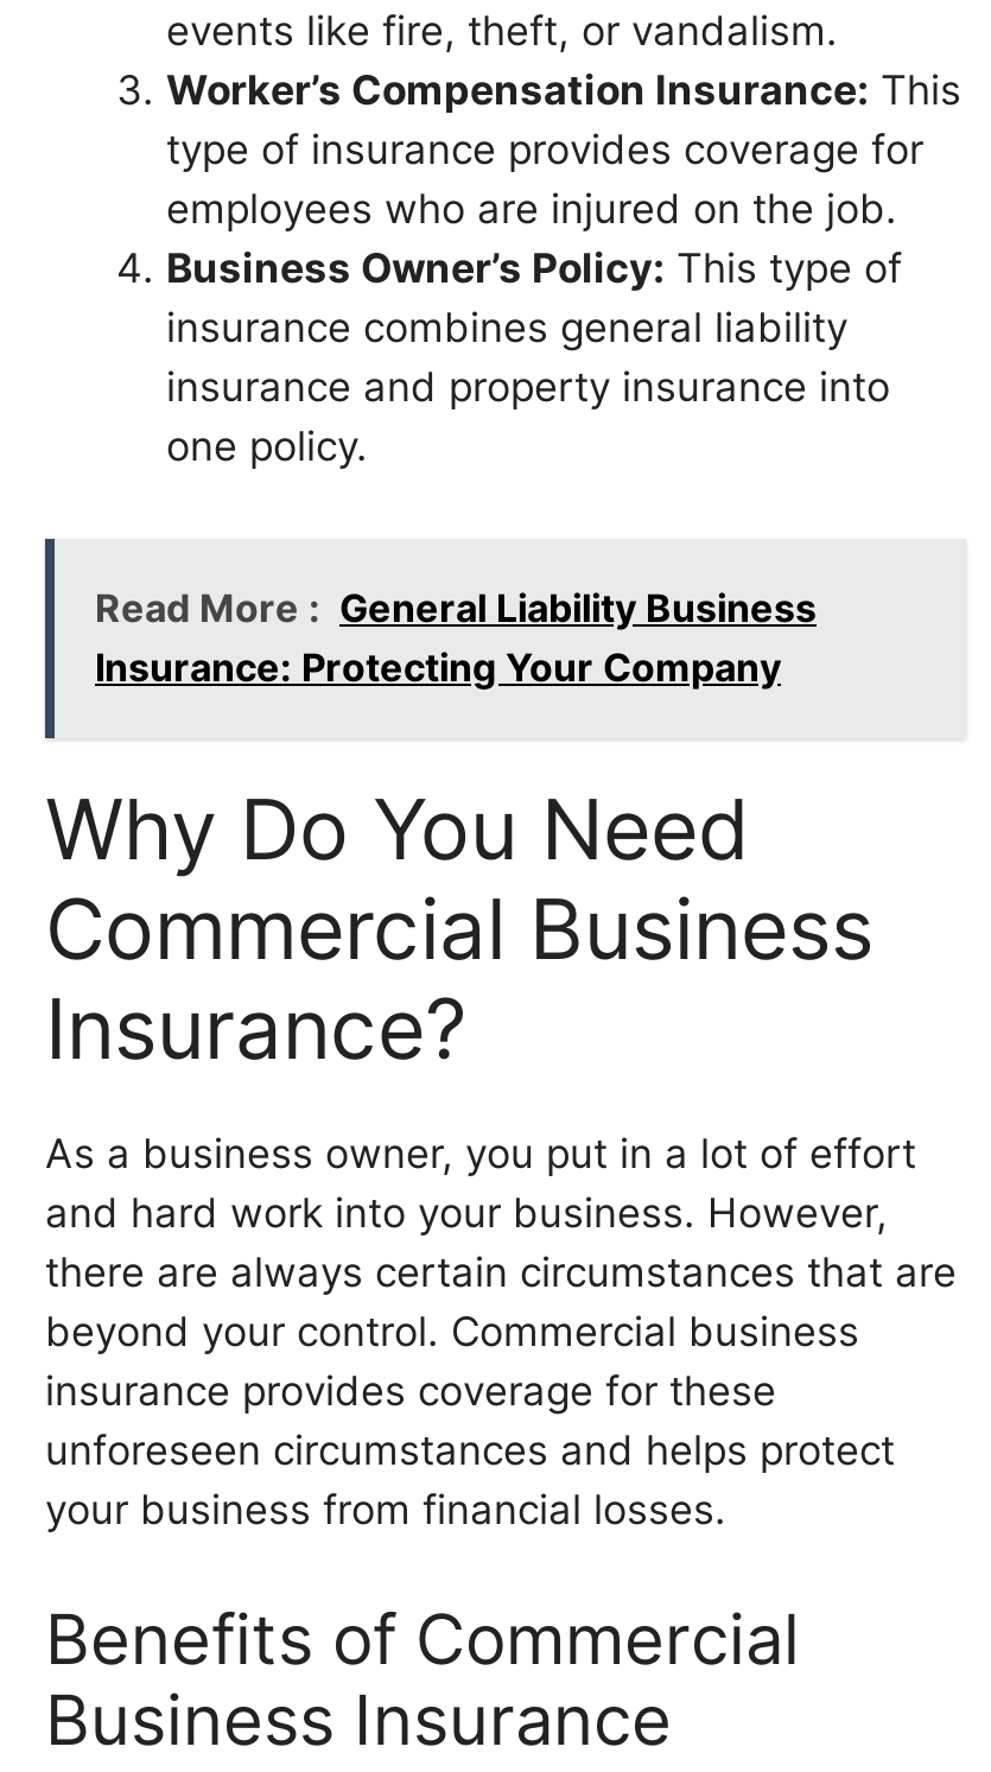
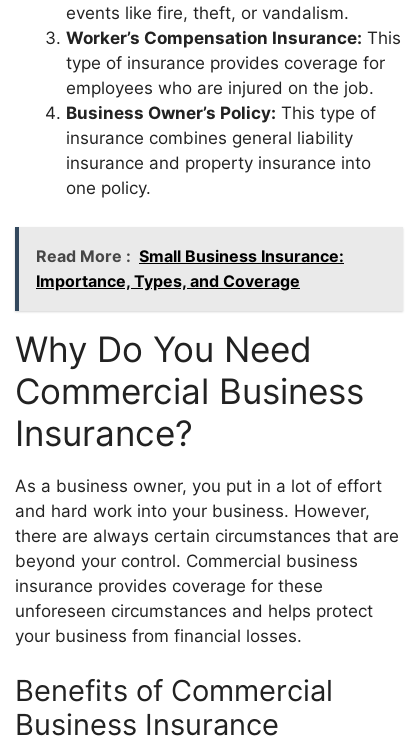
[95,583,817,690] Read More : General Liability Business | Insurance: Protecting Your Company -> [36,245,344,290] Read More : Small Business Insurance: | Importance, Types, and Coverage

